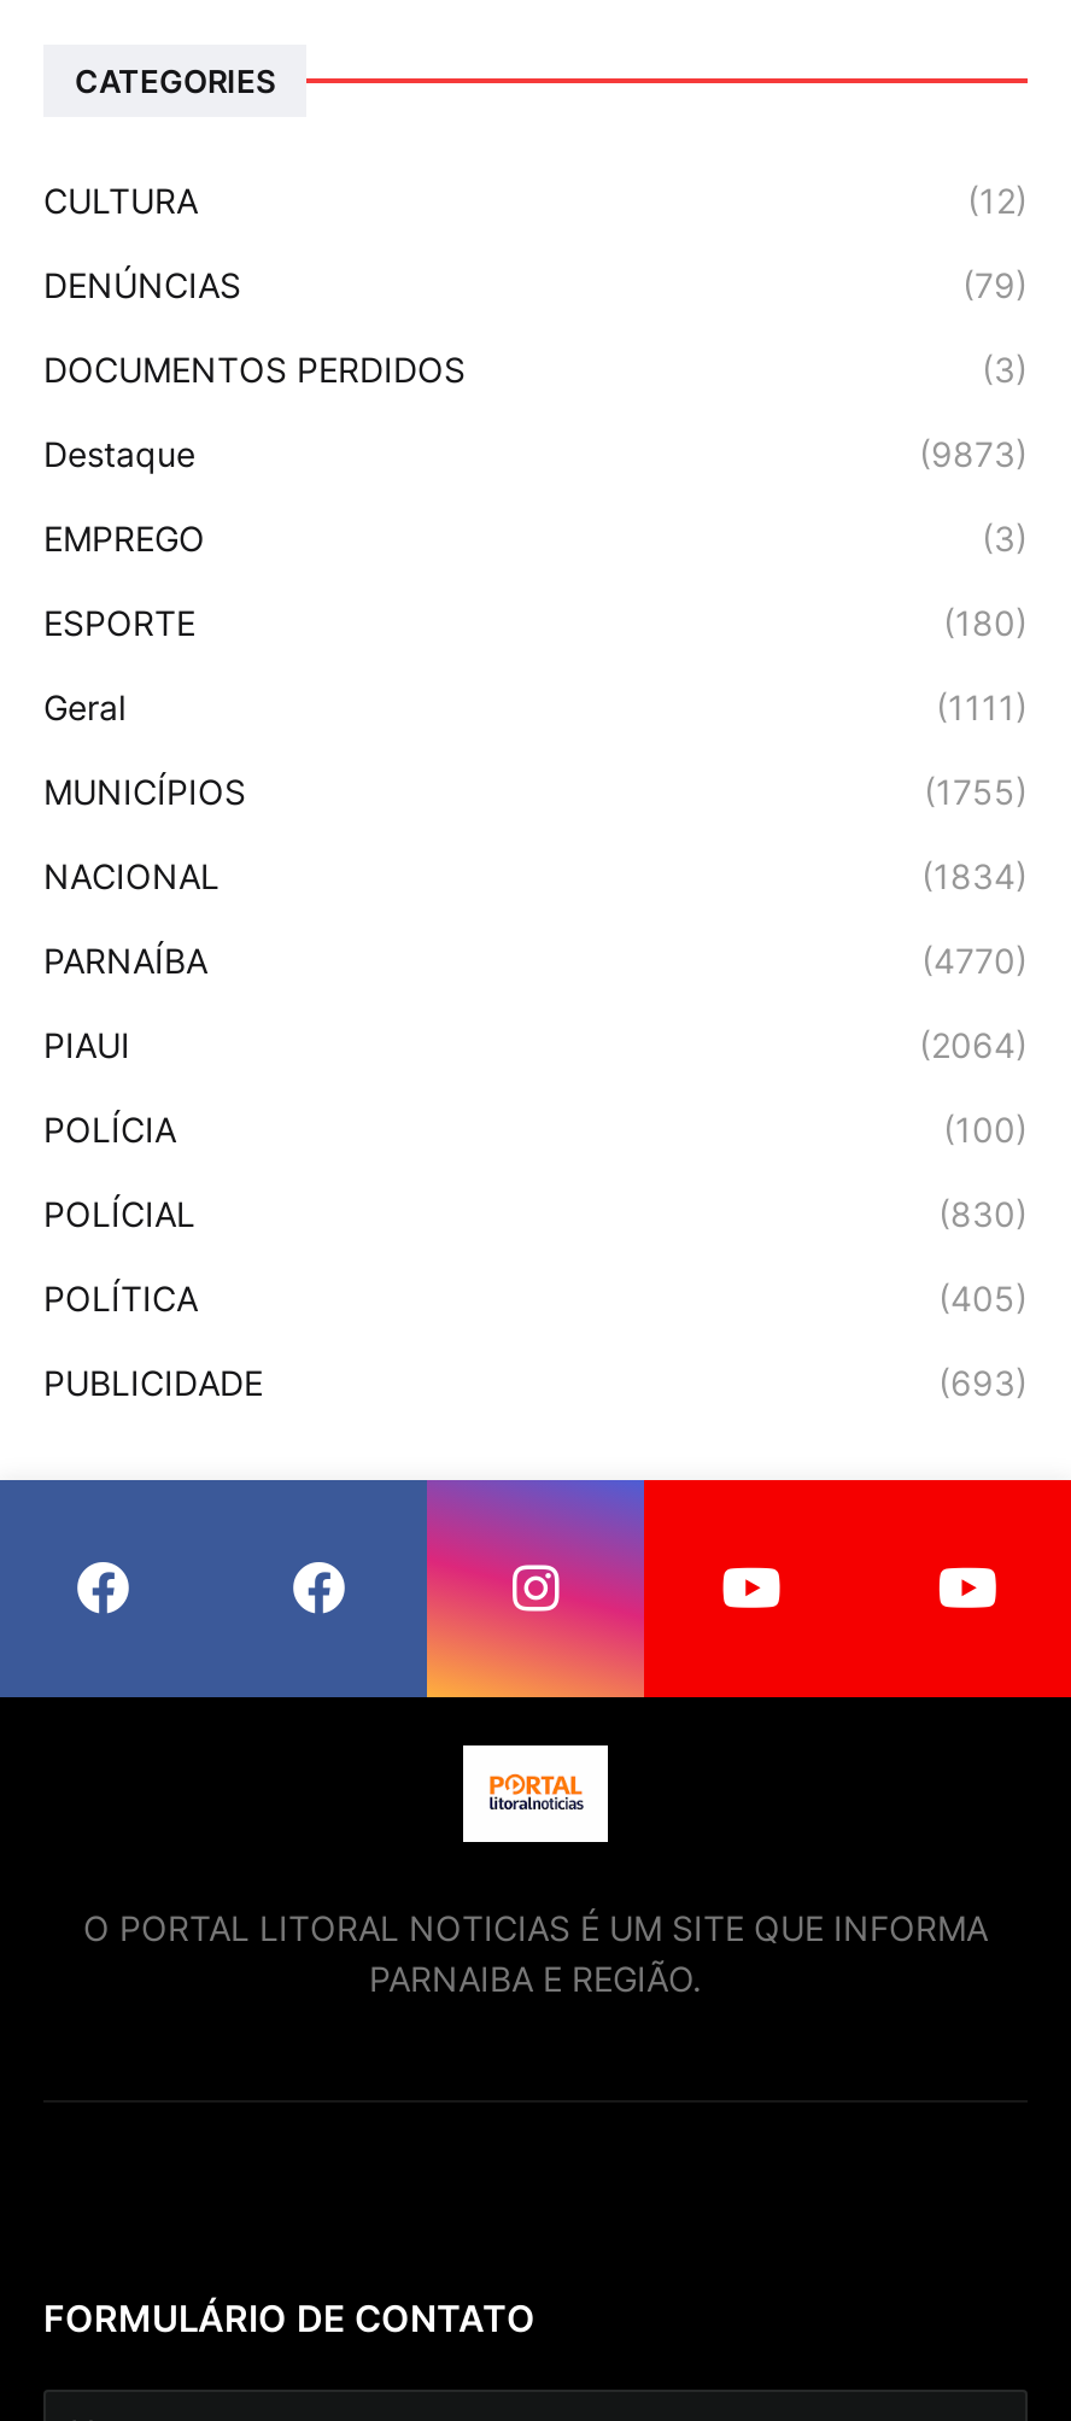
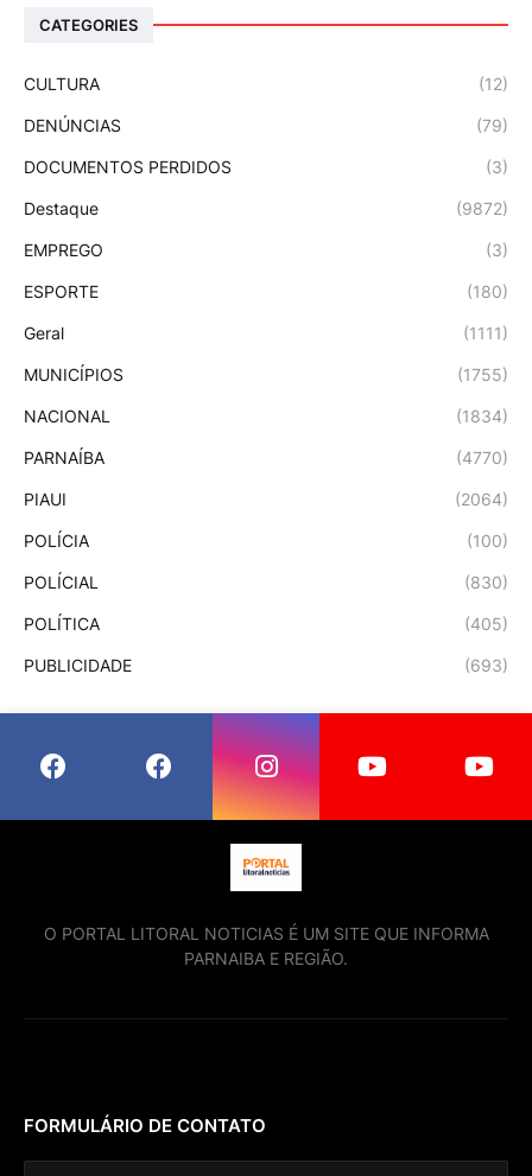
[919,434,1028,475] (9873) -> [456,199,508,219] (9872)

